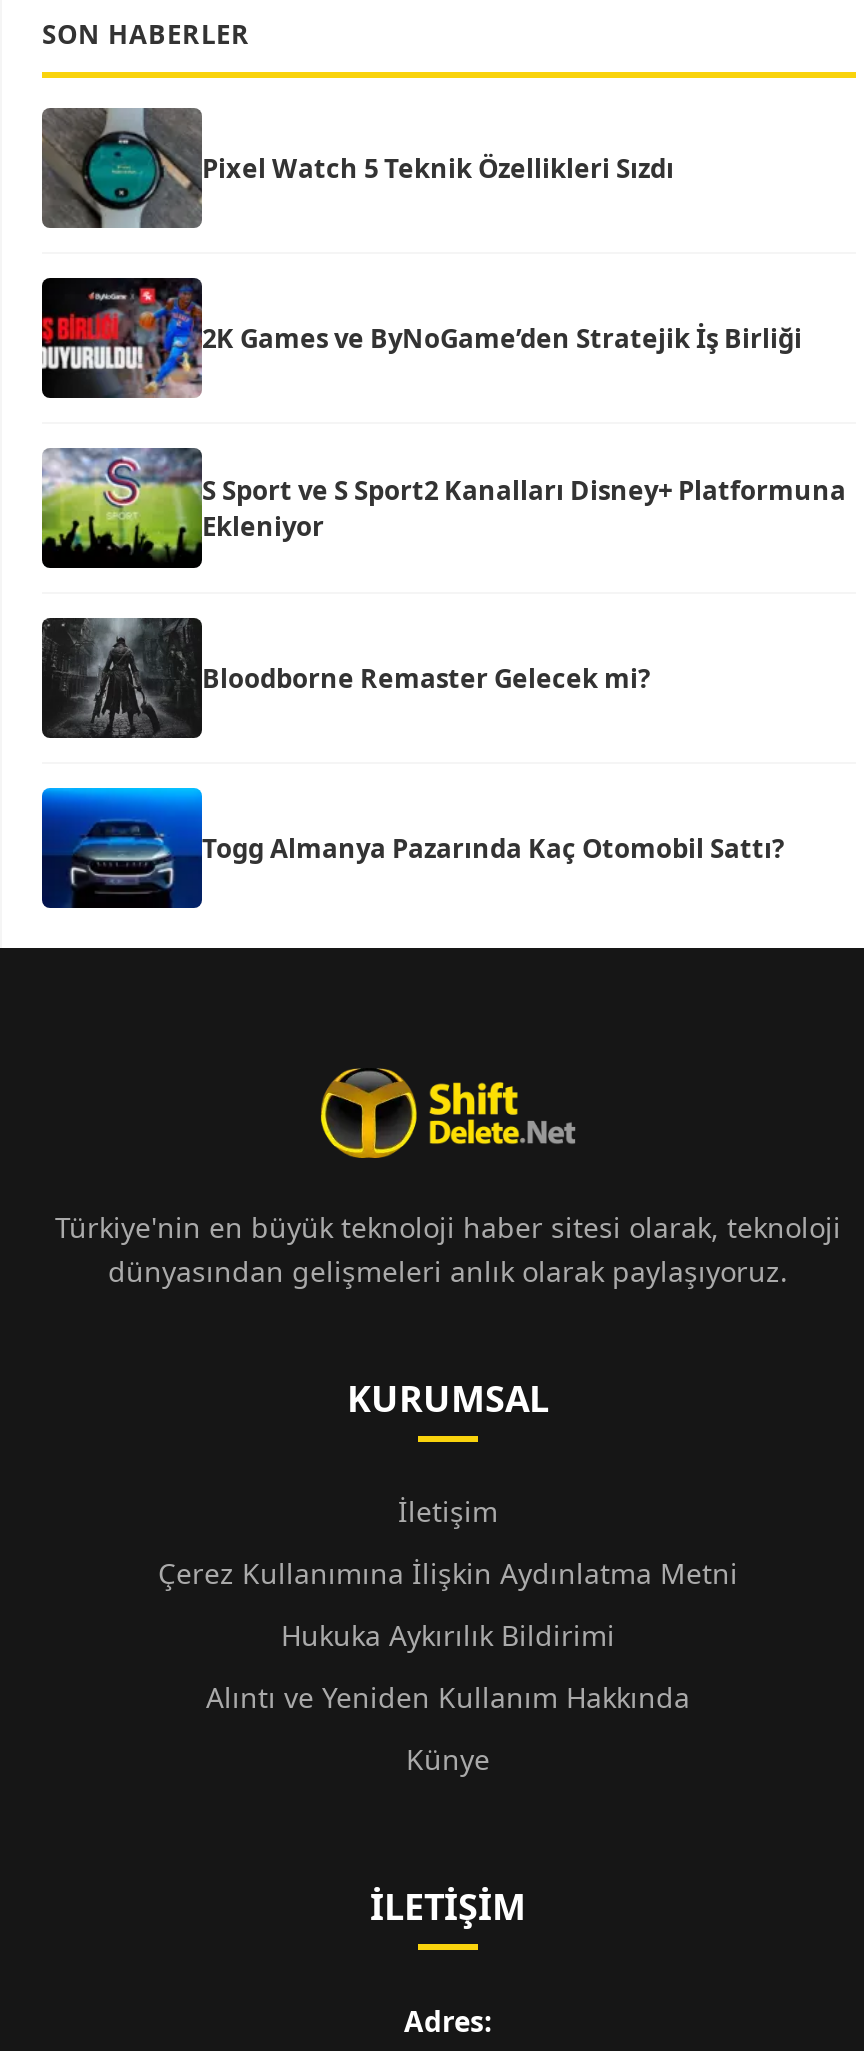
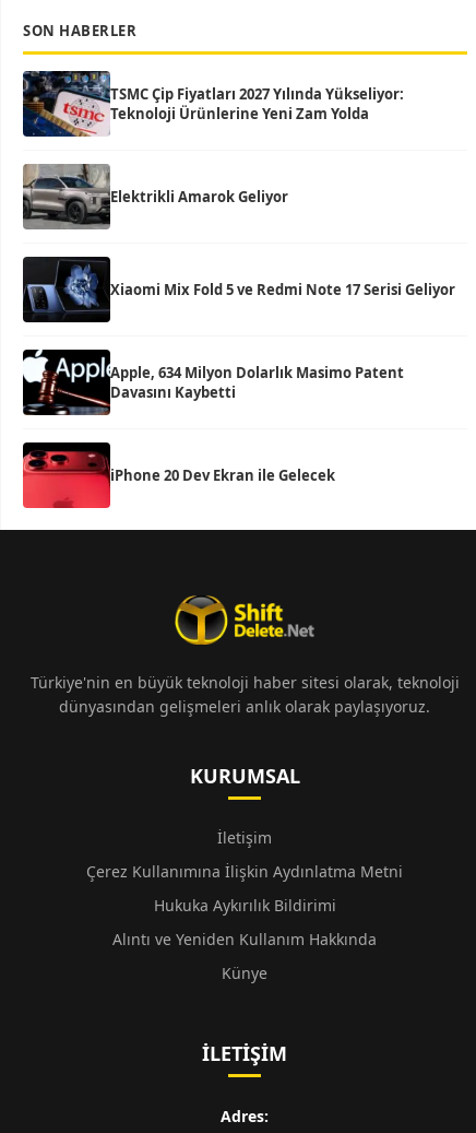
[42,108,674,230] [image] | Pixel Watch 5 Teknik Özellikleri Sızdı -> [23,71,404,137] [image] | TSMC Çip Fiyatları 2027 Yılında Yükseliyor: | Teknoloji Ürünlerine Yeni Zam Yolda
[42,278,802,398] [image] | 2K Games ve ByNoGame’den Stratejik İş Birliği -> [22,163,288,229] [image] | Elektrikli Amarok Geliyor
[40,446,846,560] [image] | S Sport ve S Sport2 Kanalları Disney+ Platformuna | Ekleniyor -> [22,256,455,318] [image] | Xiaomi Mix Fold 5 ve Redmi Note 17 Serisi Geliyor
[40,616,650,738] [image] | Bloodborne Remaster Gelecek mi? -> [23,350,404,415] [image] | Apple, 634 Milyon Dolarlık Masimo Patent | Davasını Kaybetti
[40,786,784,910] [image] | Togg Almanya Pazarında Kaç Otomobil Sattı? -> [22,441,335,509] [image] | iPhone 20 Dev Ekran ile Gelecek

